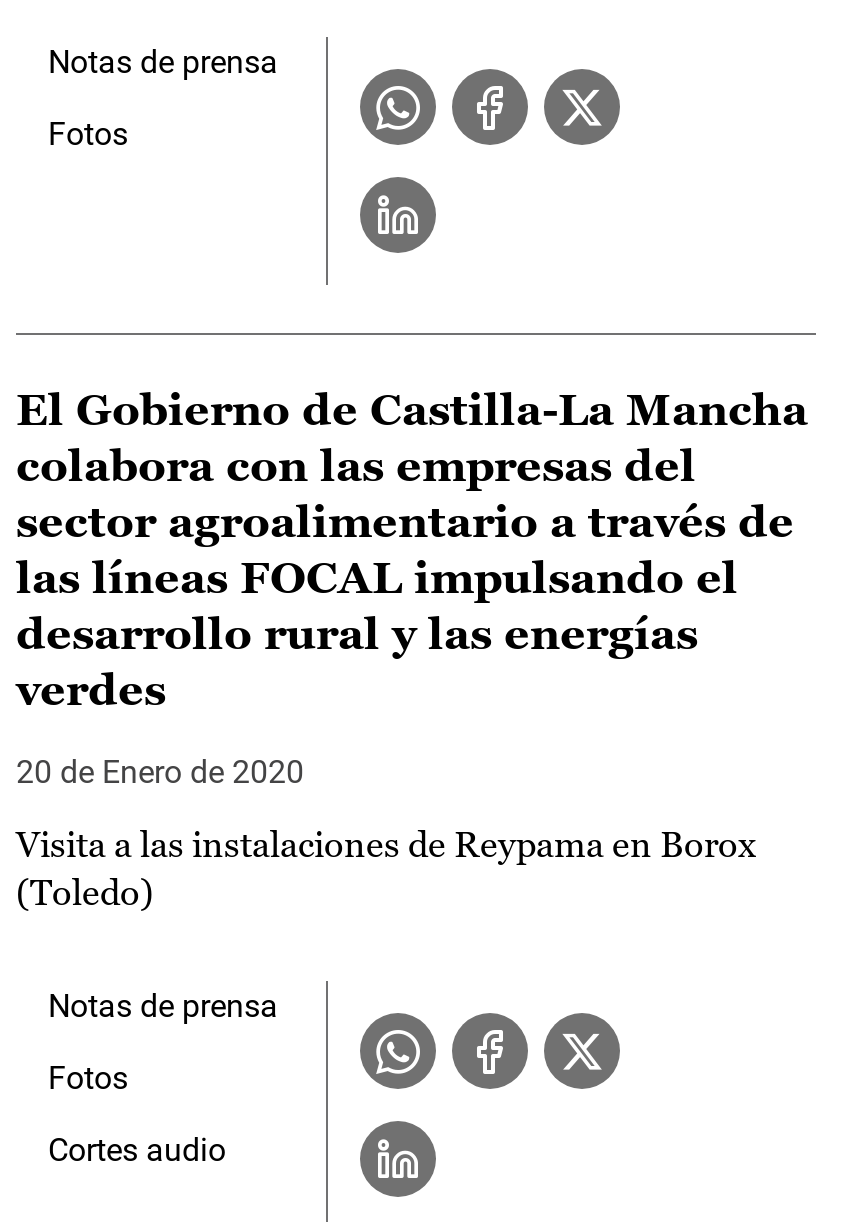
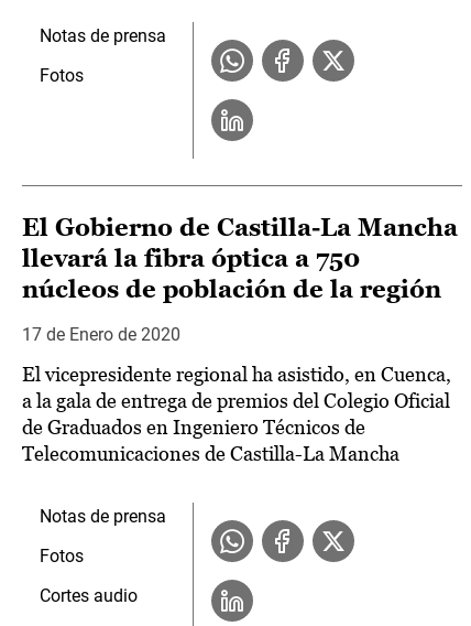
[16,441,794,715] colabora con las empresas del | sector agroalimentario a través de | las líneas FOCAL impulsando el | desarrollo rural y las energías | verdes -> [22,245,441,303] llevará la fibra óptica a 750 | núcleos de población de la región
[16,753,304,791] 20 de Enero de 2020 -> [22,324,180,345] 17 de Enero de 2020
[16,823,756,913] Visita a las instalaciones de Reypama en Borox | (Toledo) -> [22,363,451,465] El vicepresidente regional ha asistido, en Cuenca, | a la gala de entrega de premios del Colegio Oficial | de Graduados en Ingeniero Técnicos de | Telecomunicaciones de Castilla-La Mancha

